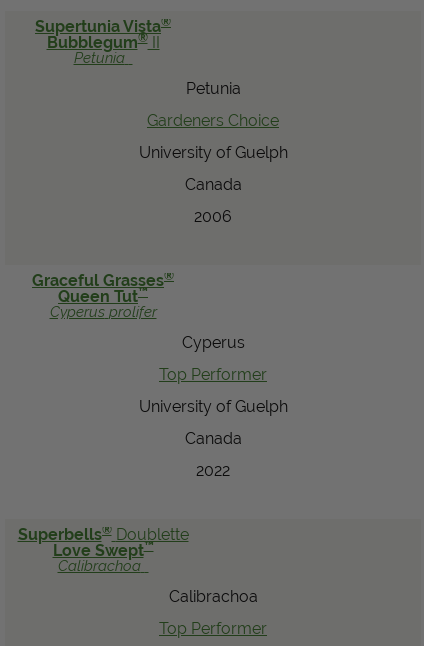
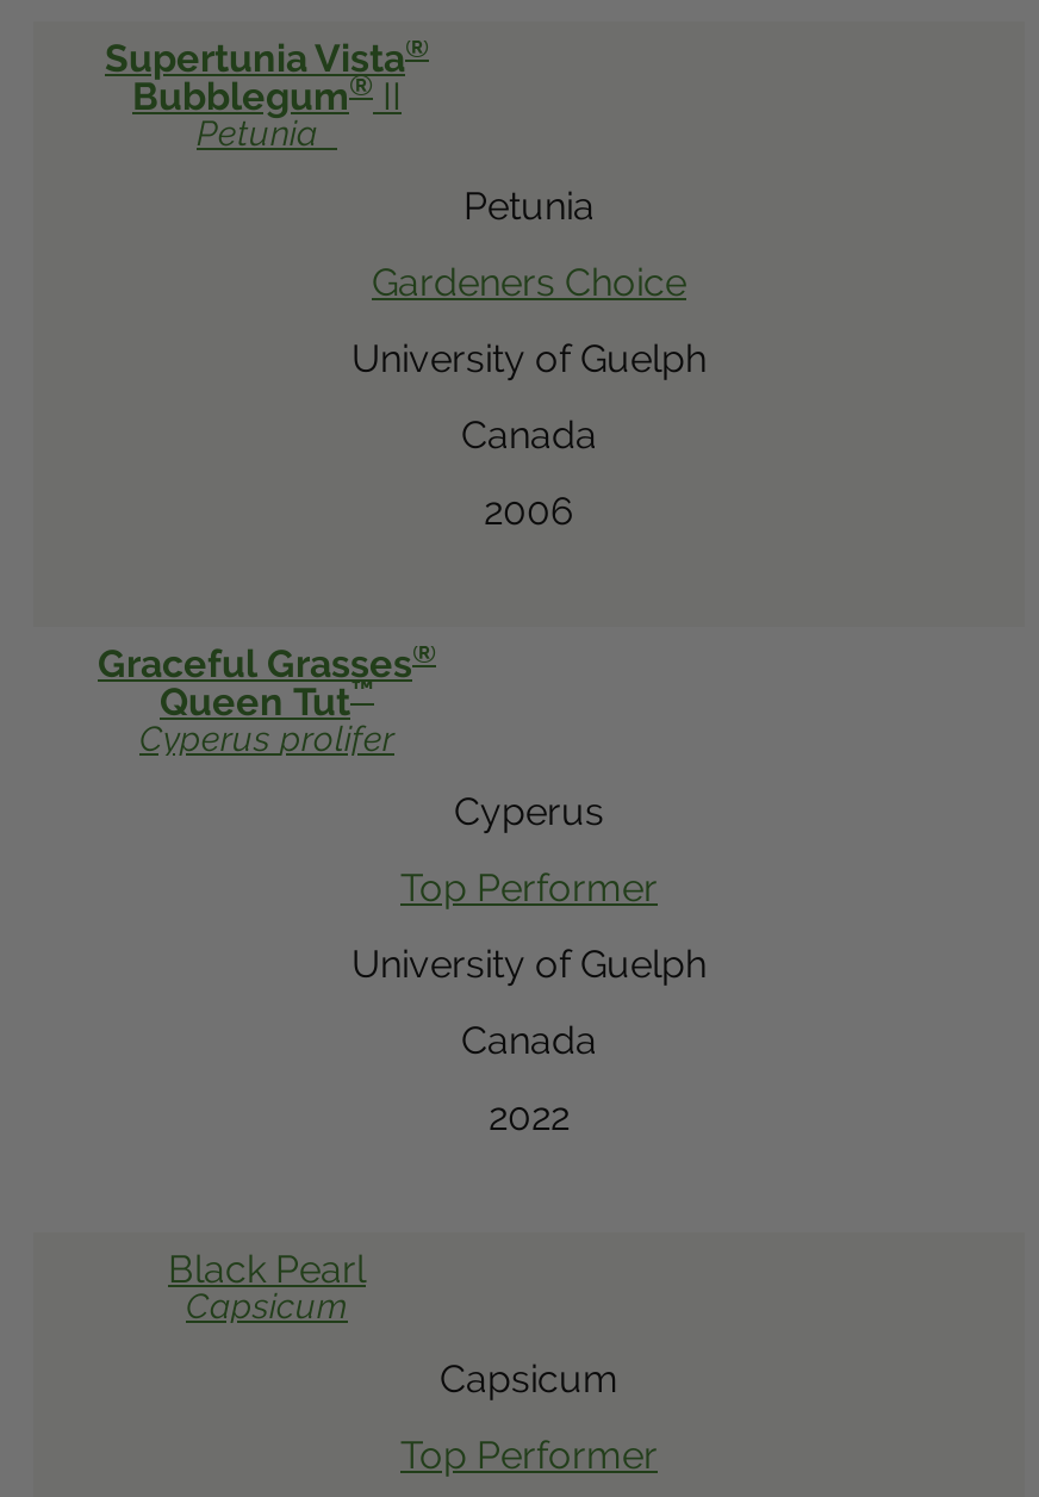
[17,523,188,574] Superbells® Doublette | Love Swept™ | Calibrachoa -> [168,1247,366,1326] Black Pearl | Capsicum
[168,587,257,606] Calibrachoa -> [440,1357,618,1402] Capsicum

